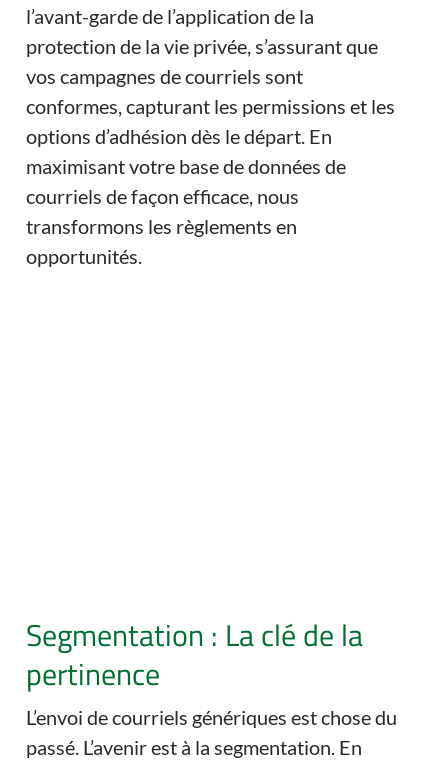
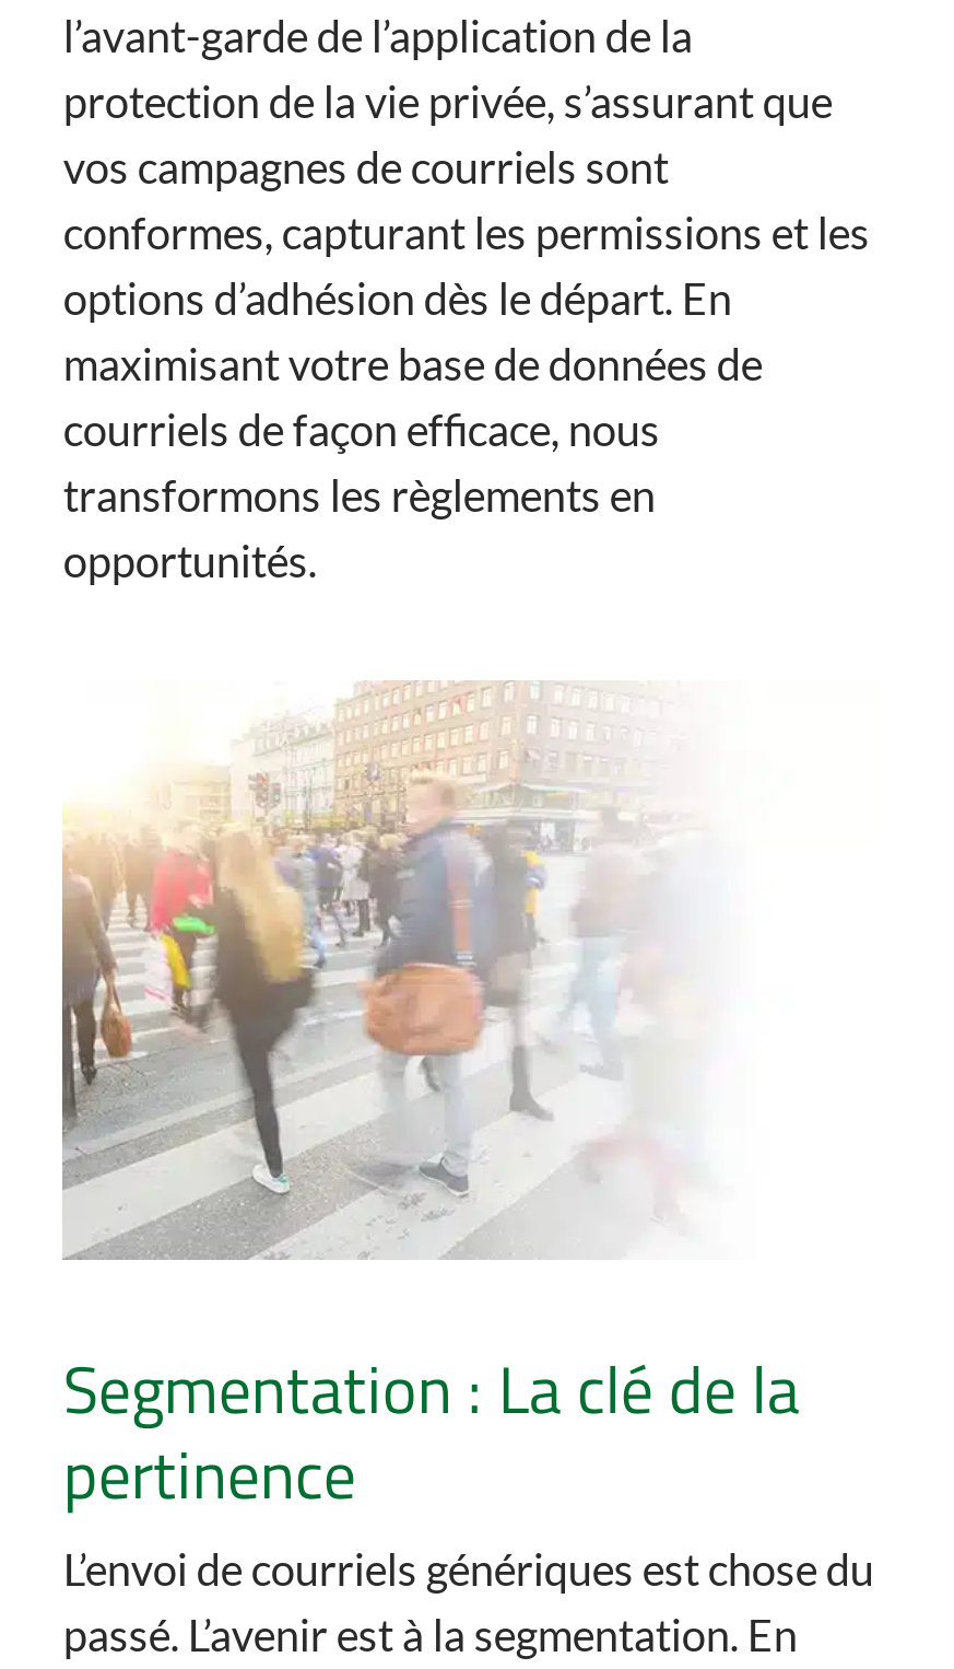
none -> [60,680,705,1262] [image]

